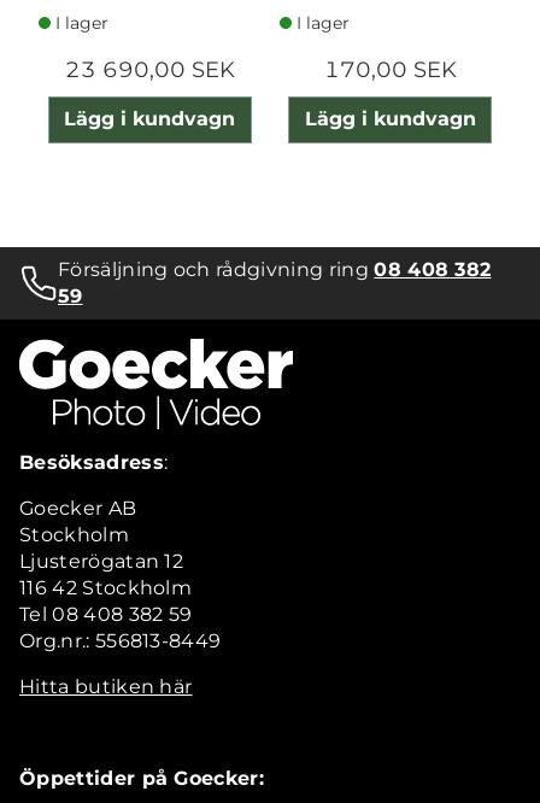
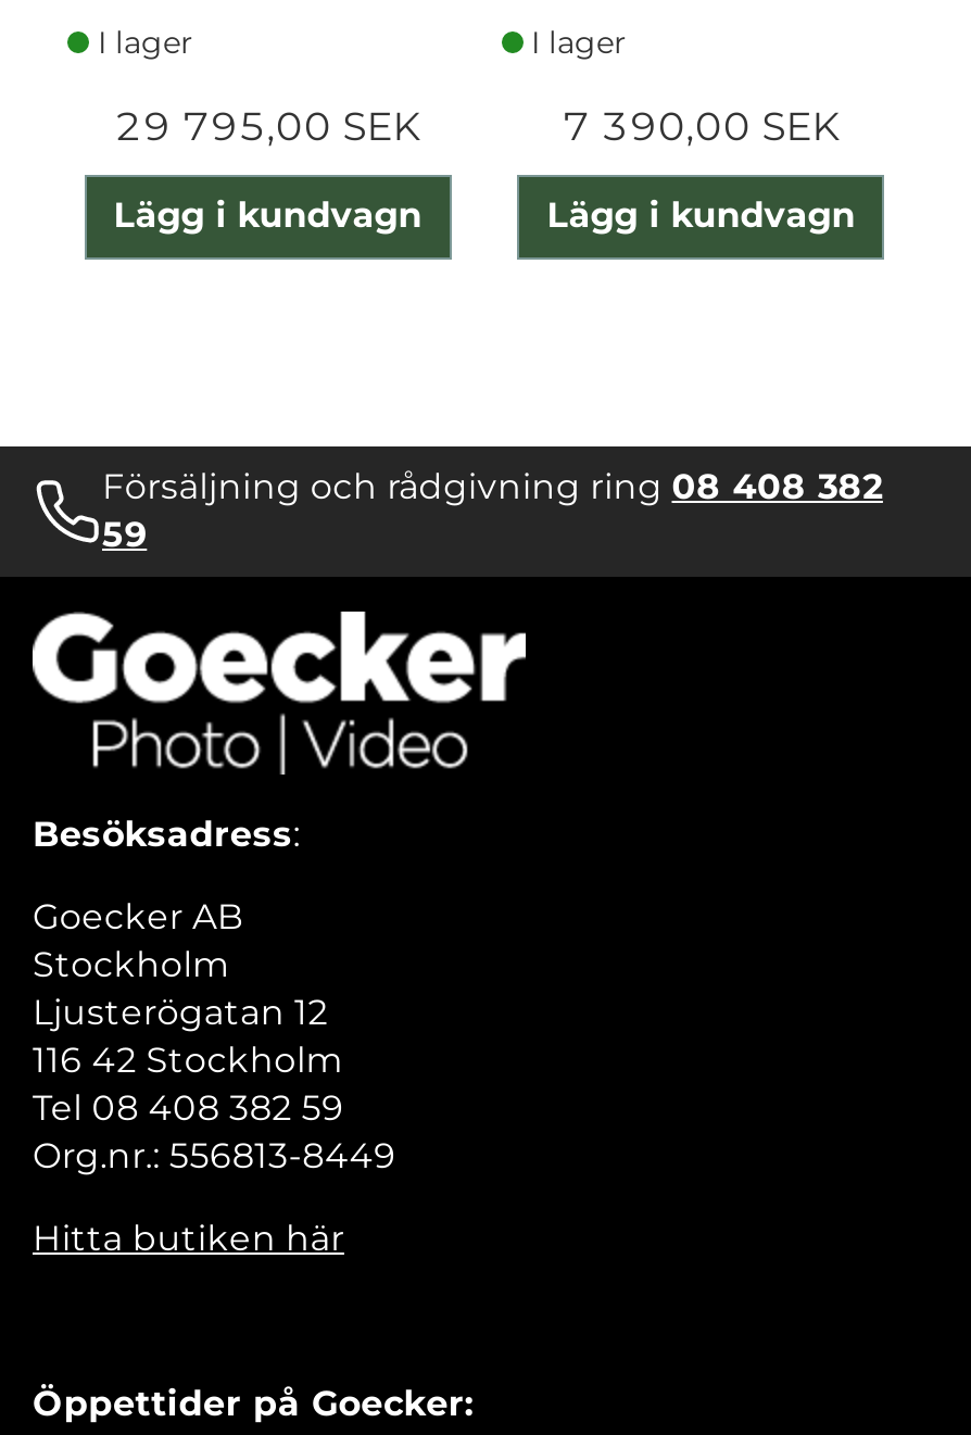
[65,57,235,83] 23 690,00 SEK -> [115,103,421,151] 29 795,00 SEK
[324,57,457,83] 170,00 SEK -> [562,103,840,151] 7 390,00 SEK

